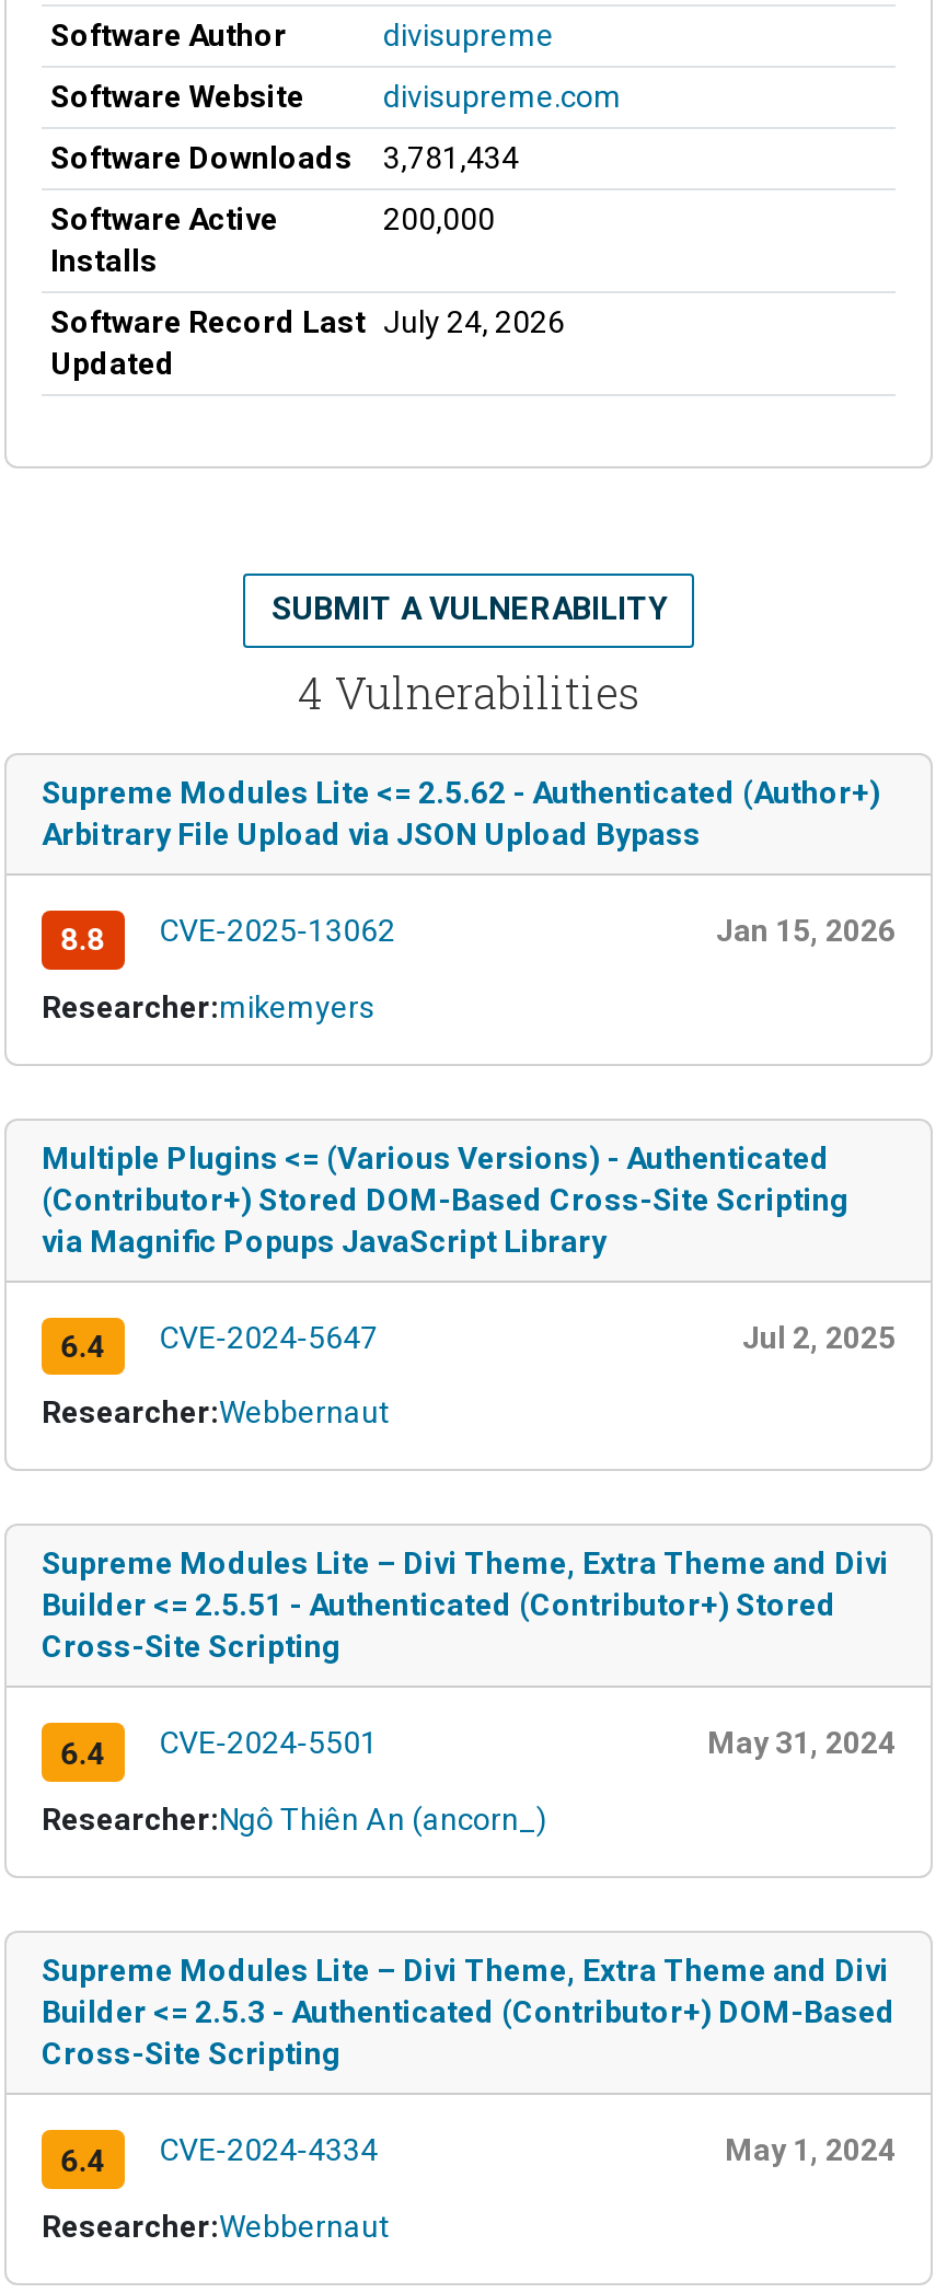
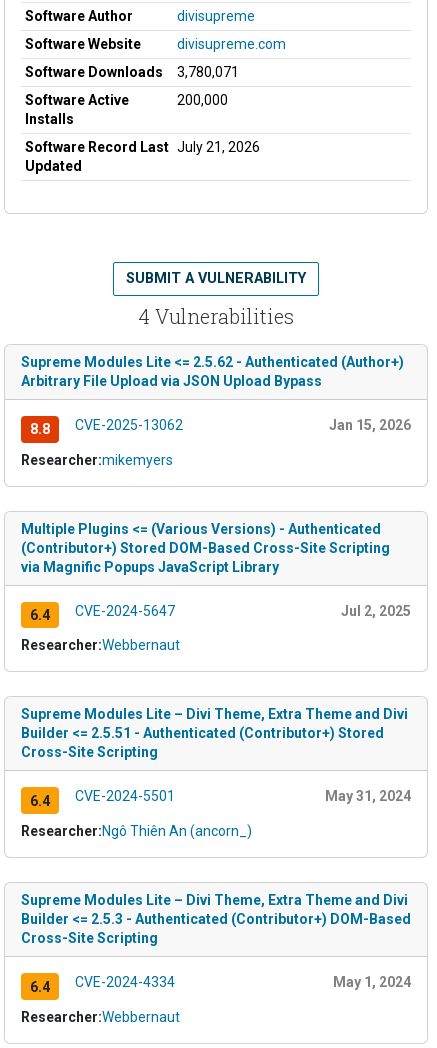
[50,140,519,175] Software Downloads 3,781,434 -> [25,64,239,80] Software Downloads 3,780,071
[50,304,565,339] Software Record Last July 24, 2026 -> [25,139,260,155] Software Record Last July 21, 2026

